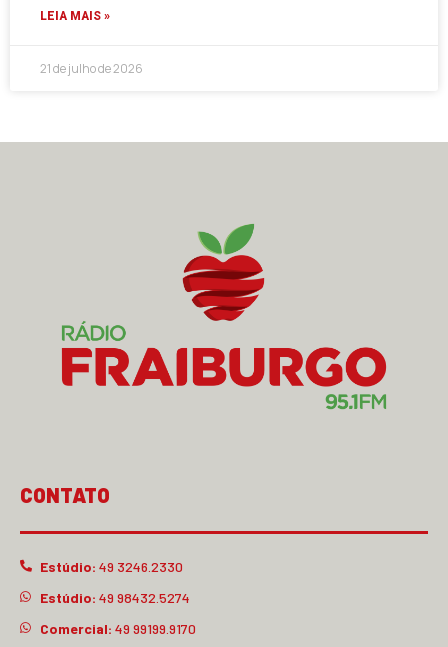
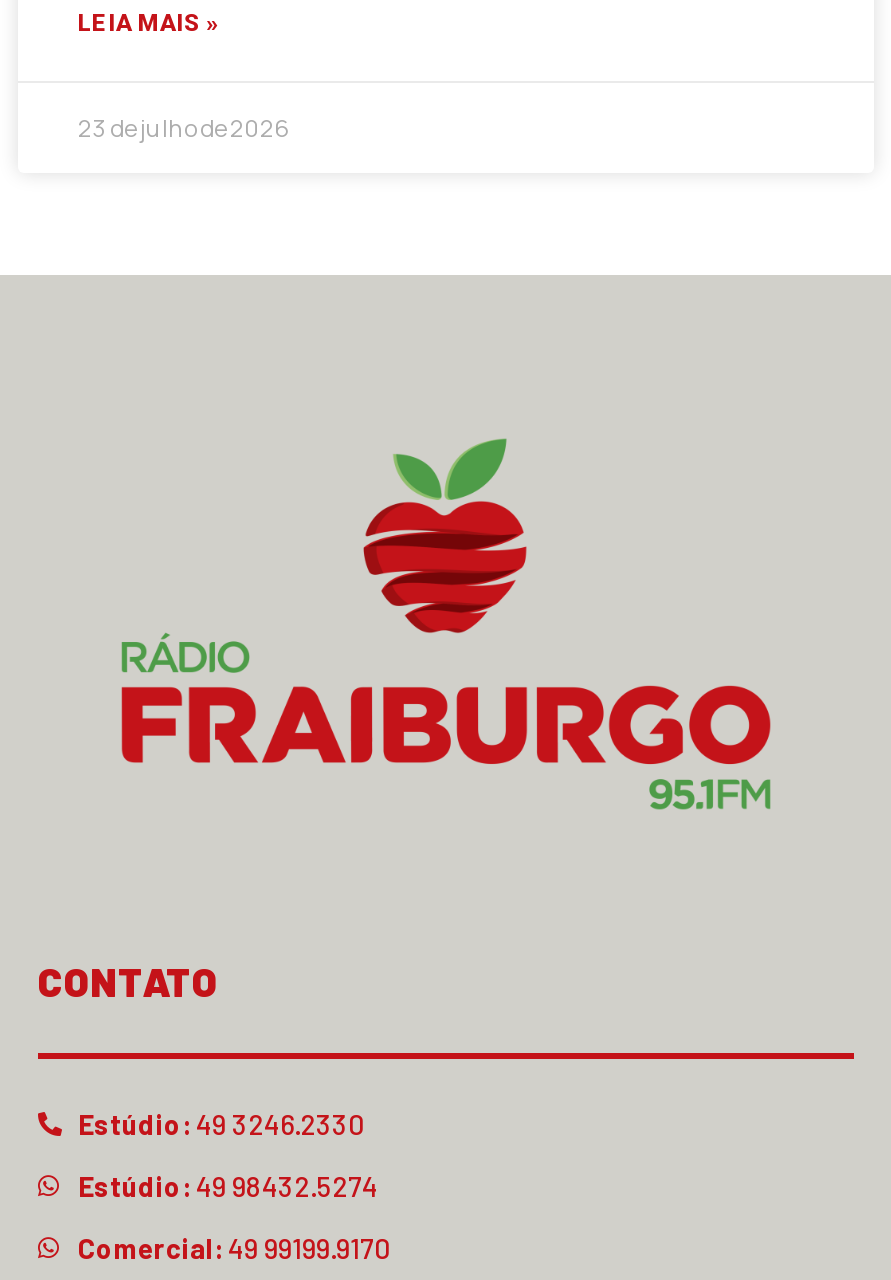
[40,60,143,77] 21 de julho de 2026 -> [78,111,290,145] 23 de julho de 2026

